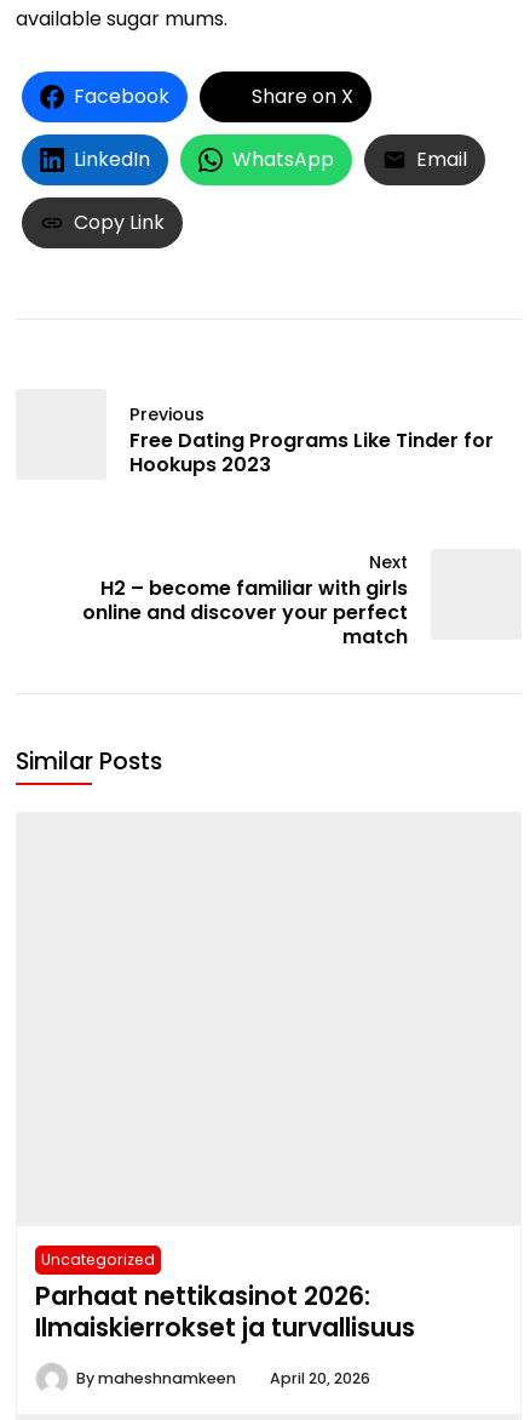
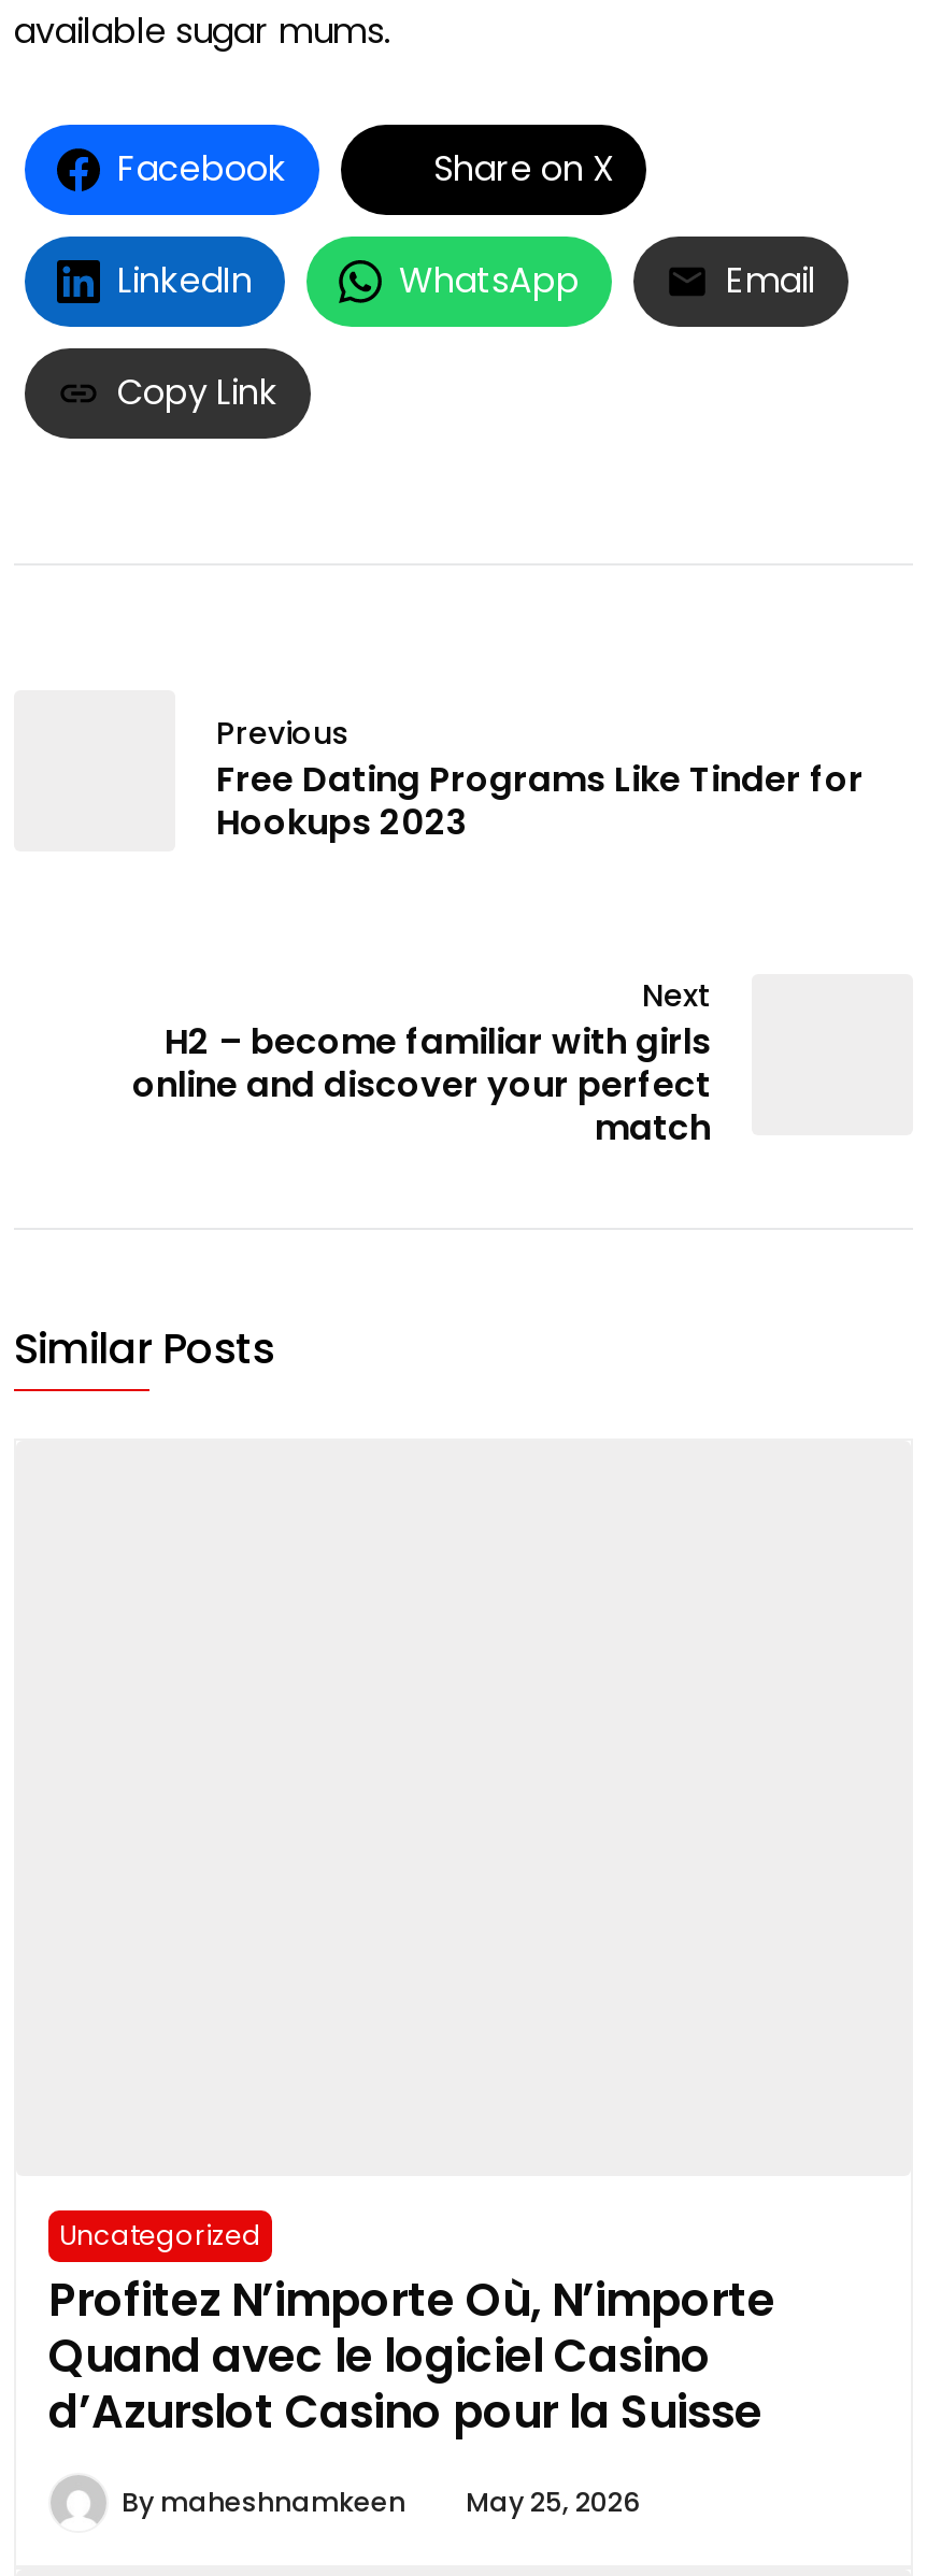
[35,1279,415,1345] Parhaat nettikasinot 2026: | Ilmaiskierrokset ja turvallisuus -> [48,2269,775,2444] Profitez N’importe Où, N’importe | Quand avec le logiciel Casino | d’Azurslot Casino pour la Suisse
[76,1368,370,1389] By maheshnamkeen April 20, 2026 -> [122,2484,640,2521] By maheshnamkeen May 25, 2026

